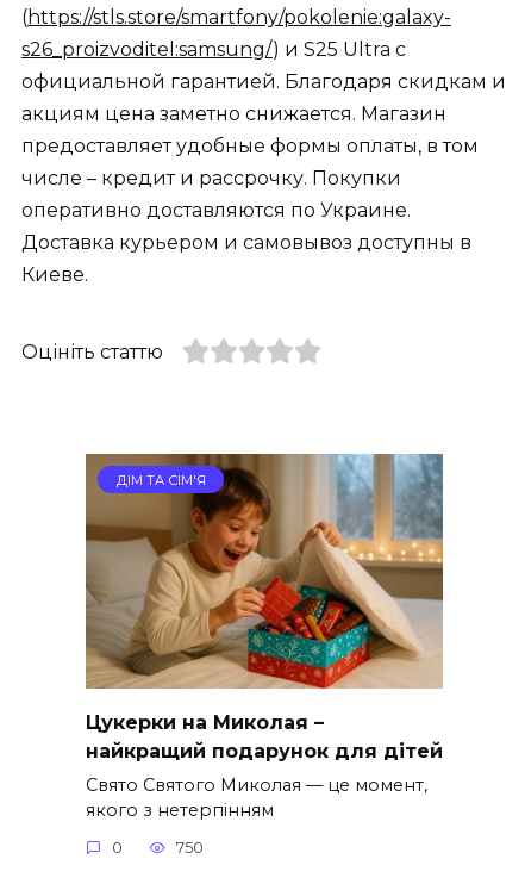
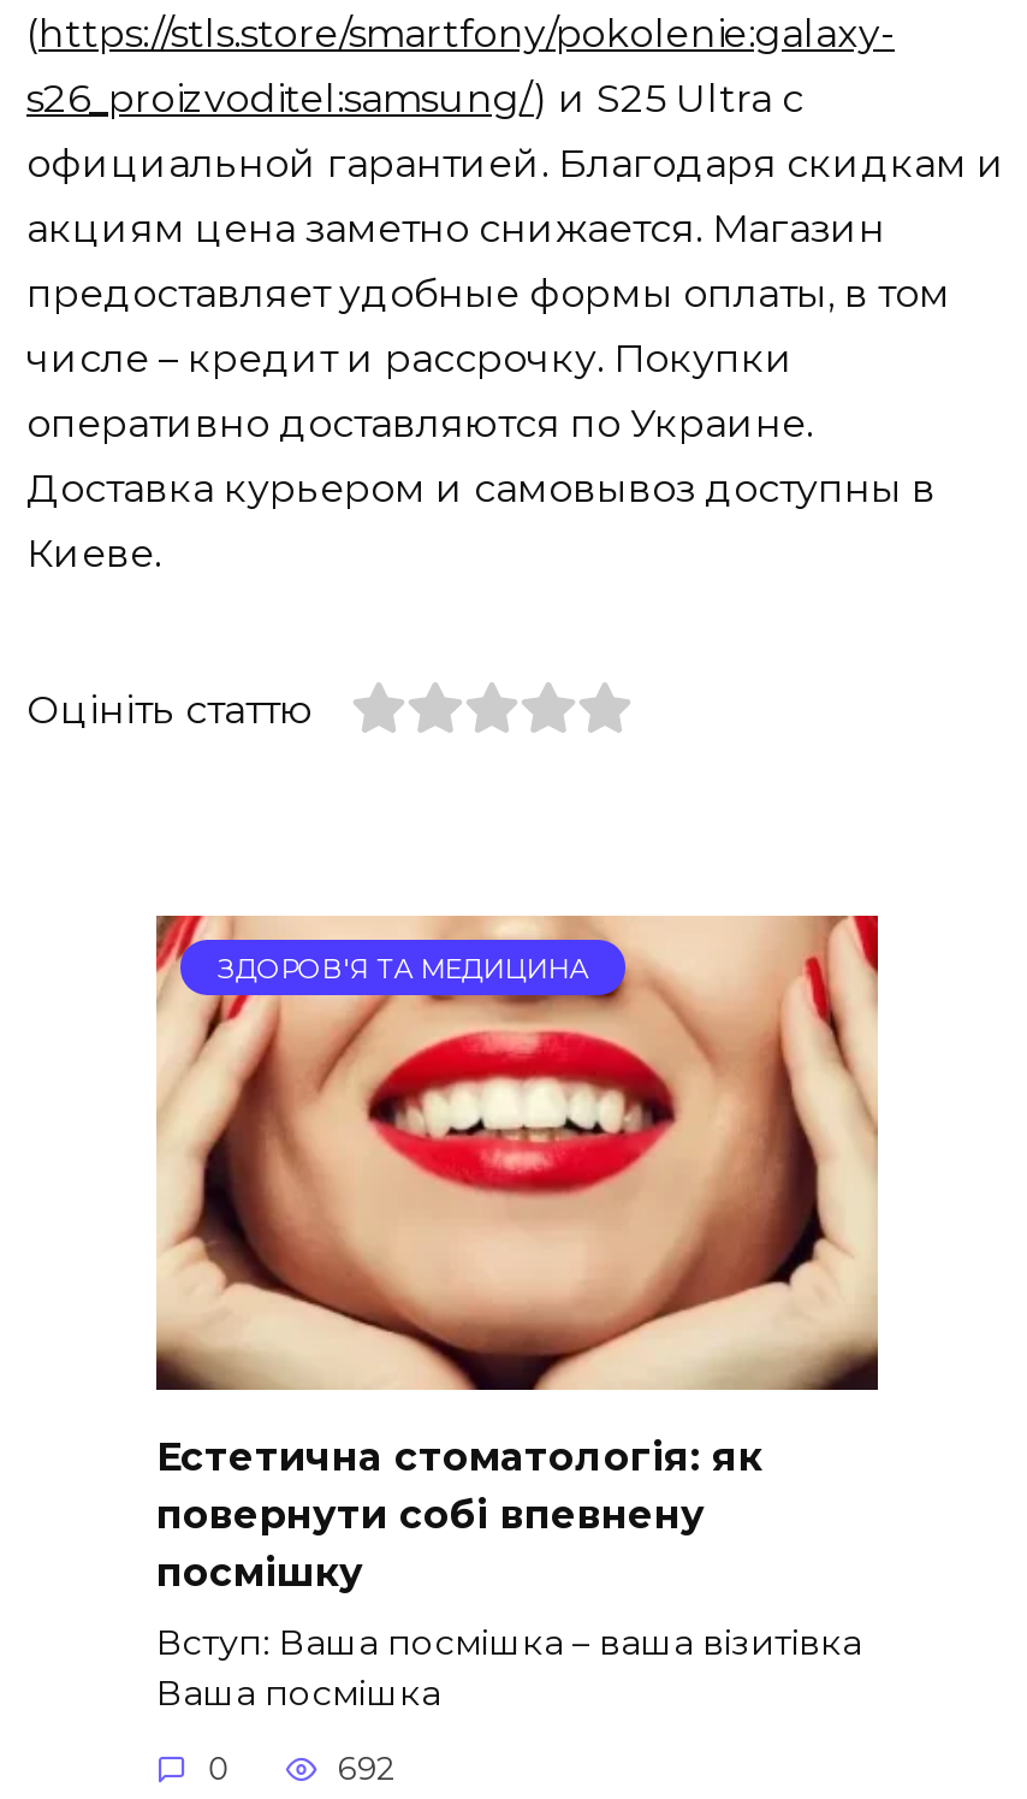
[85,453,444,689] [image] | ДІМ ТА СІМ'Я -> [154,913,880,1392] [image] | ЗДОРОВ'Я ТА МЕДИЦИНА
[86,711,443,762] Цукерки на Миколая – | найкращий подарунок для дітей -> [156,1434,762,1595] Естетична стоматологія: як | повернути собі впевнену | посмішку
[86,774,427,821] Свято Святого Миколая — це момент, | якого з нетерпінням -> [156,1620,861,1714] Вступ: Ваша посмішка – ваша візитівка | Ваша посмішка
[176,839,203,857] 750 -> [338,1752,393,1788] 692

